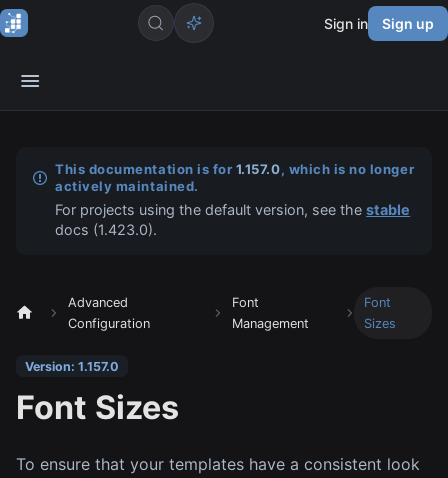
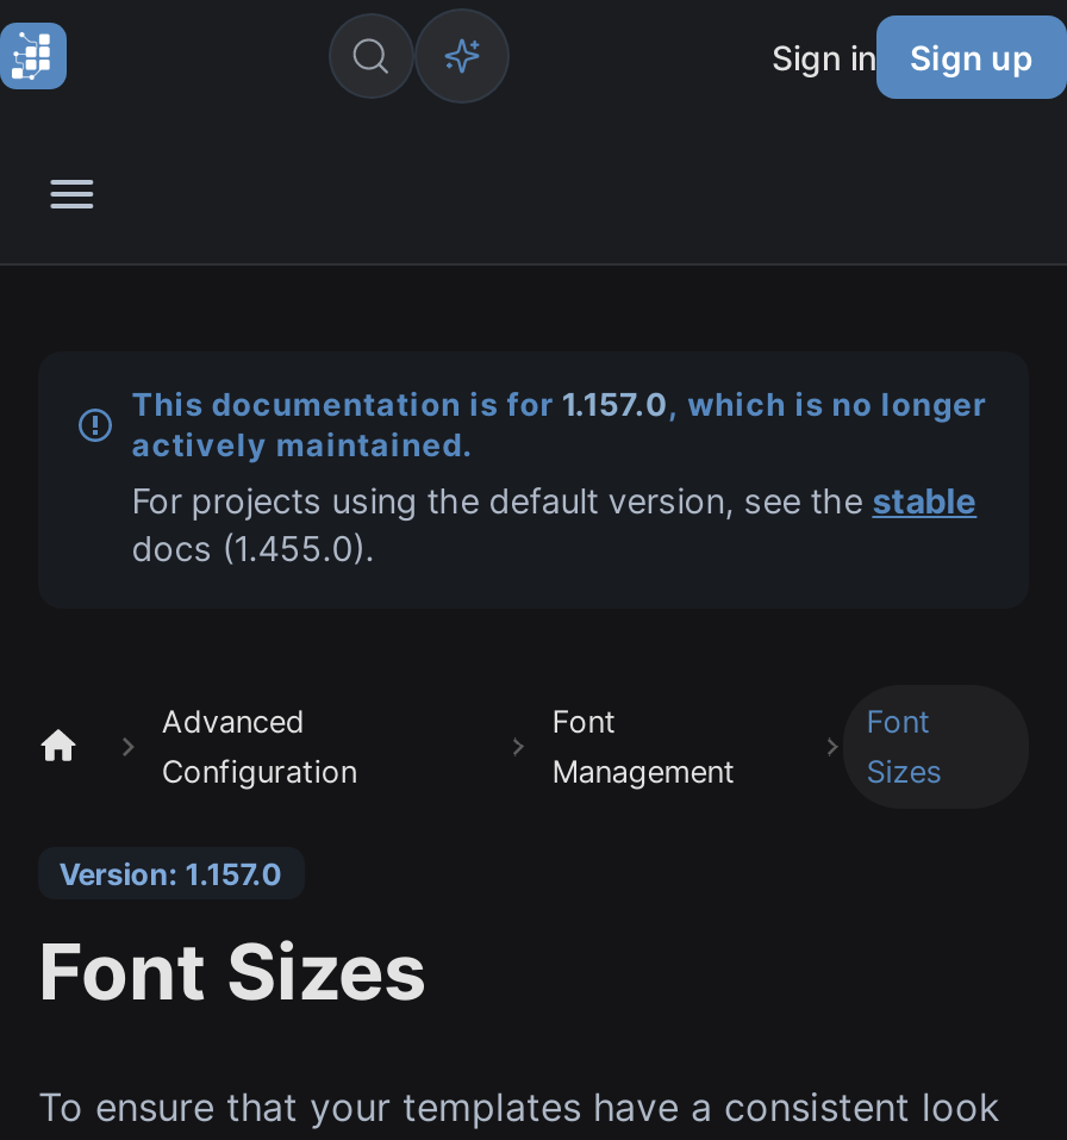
[55,221,157,238] docs (1.423.0). -> [131,528,374,569] docs (1.455.0).

